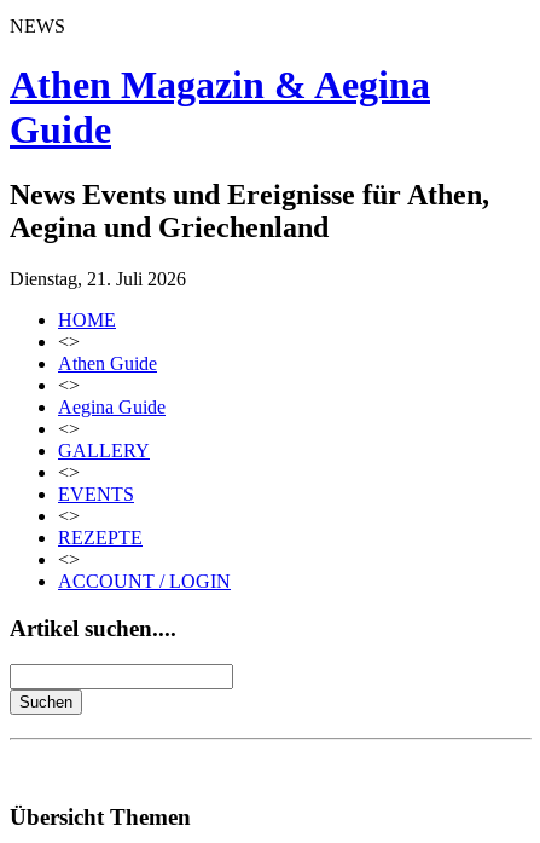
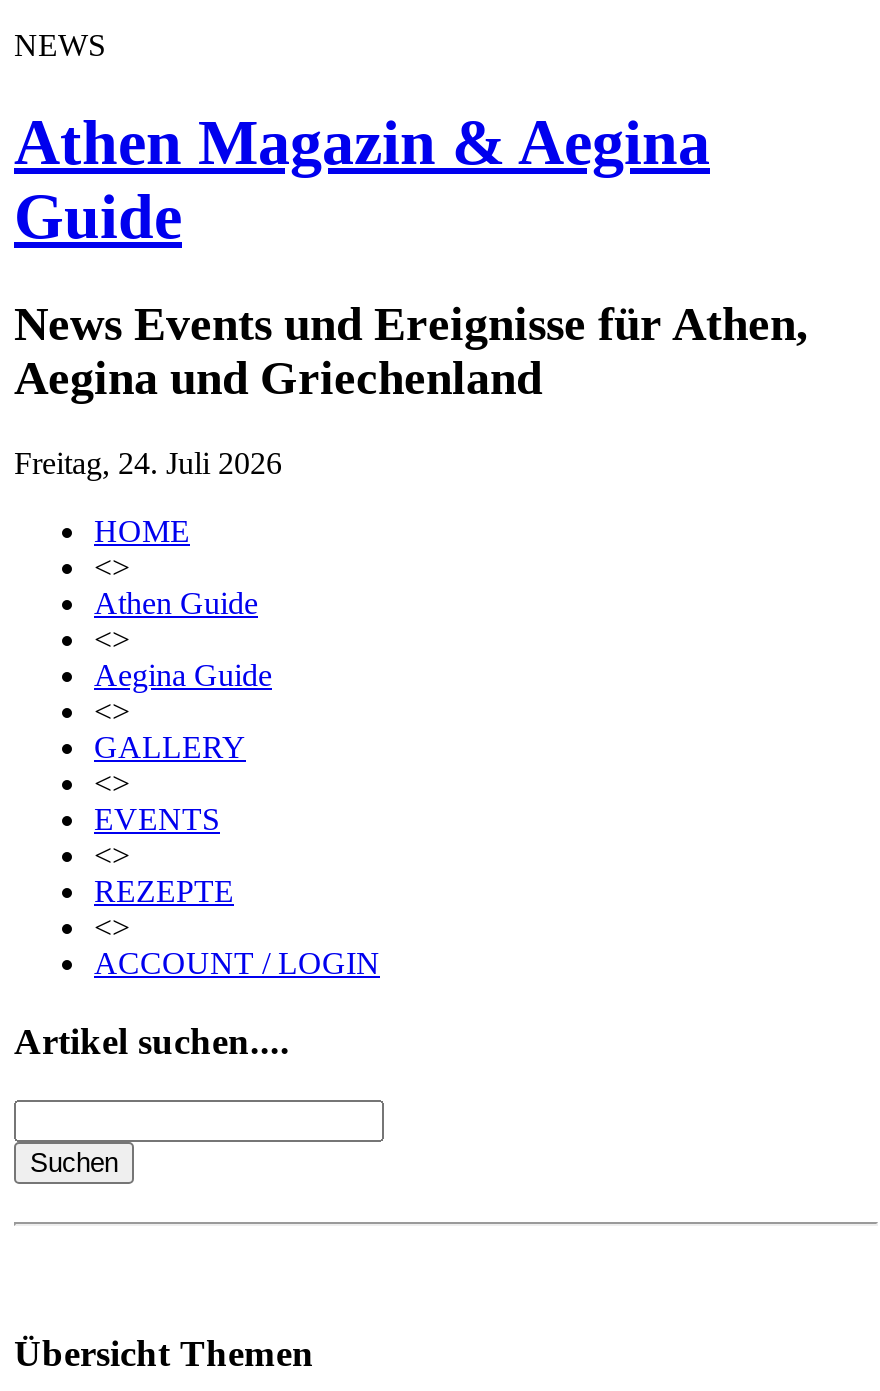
[10,268,186,289] Dienstag, 21. Juli 2026 -> [14,446,282,480] Freitag, 24. Juli 2026

